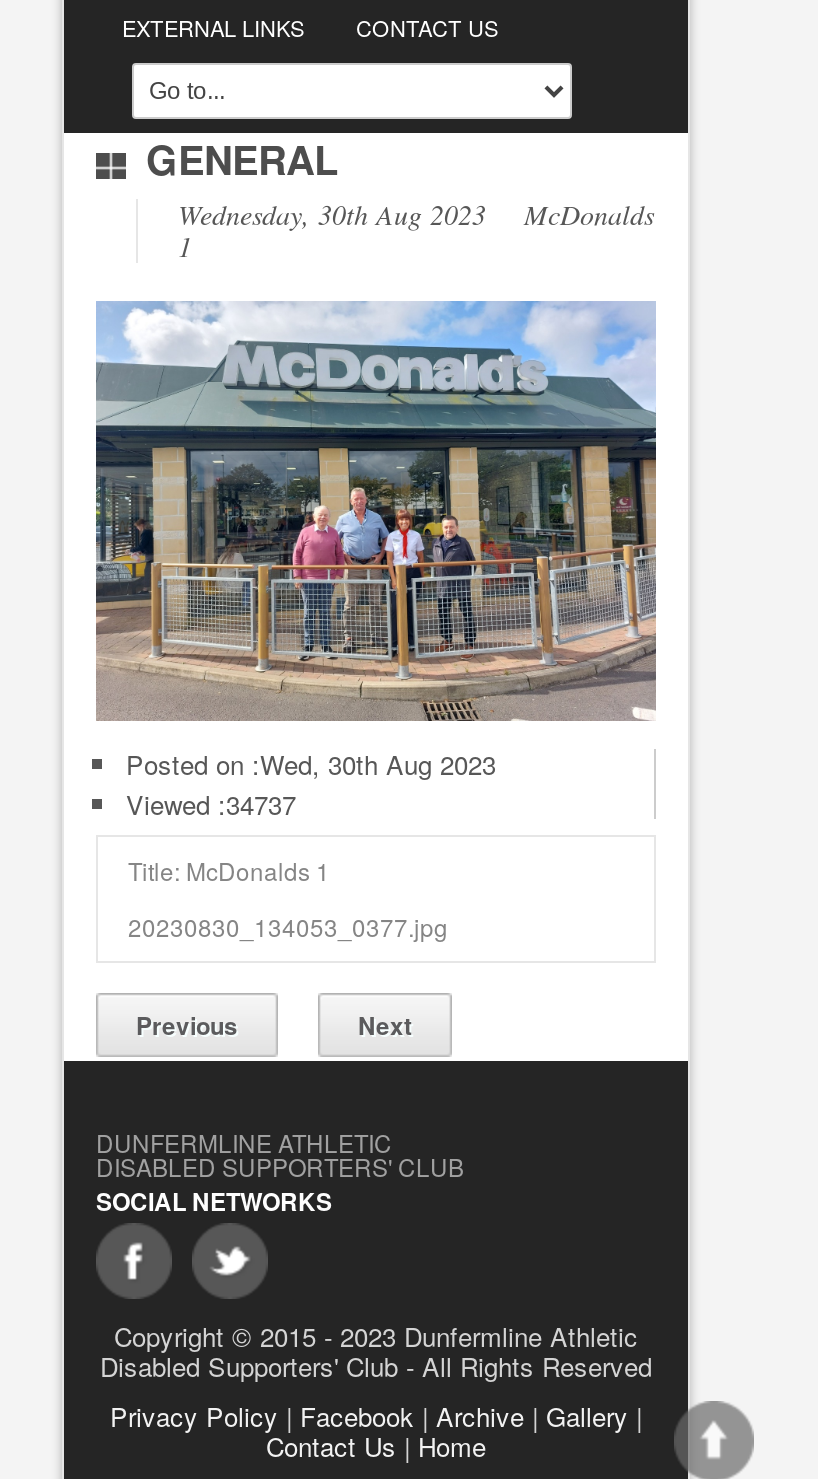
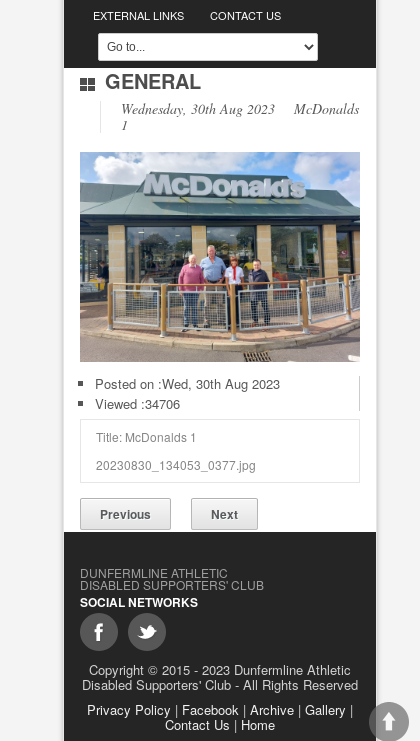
[126,785,296,823] Viewed :34737 -> [95,394,180,413] Viewed :34706

